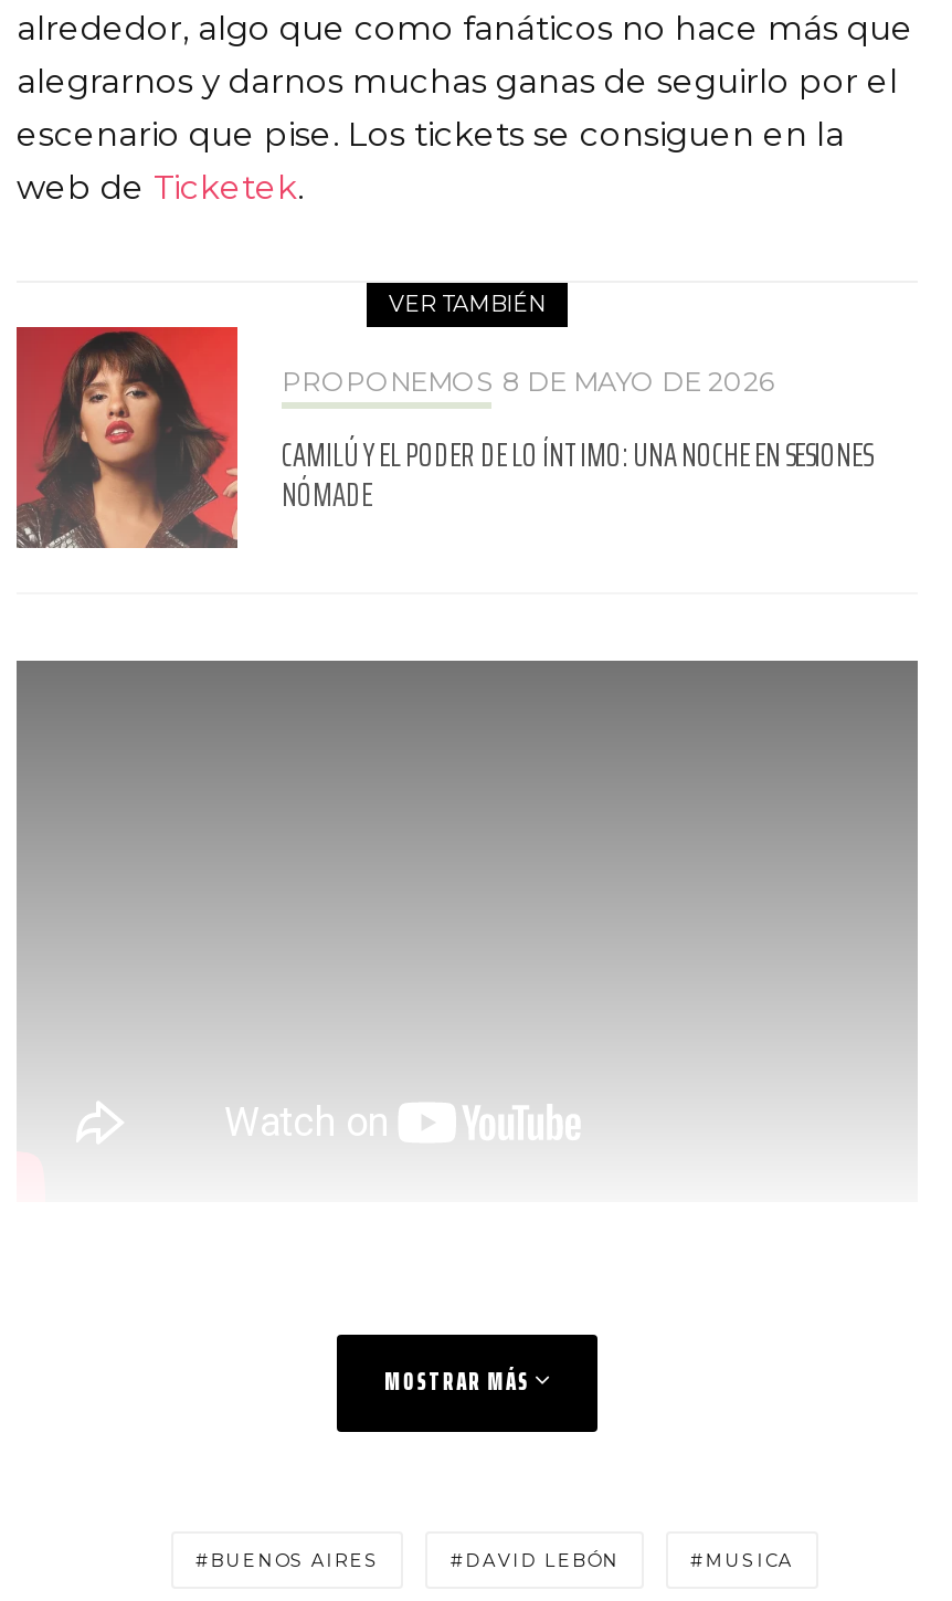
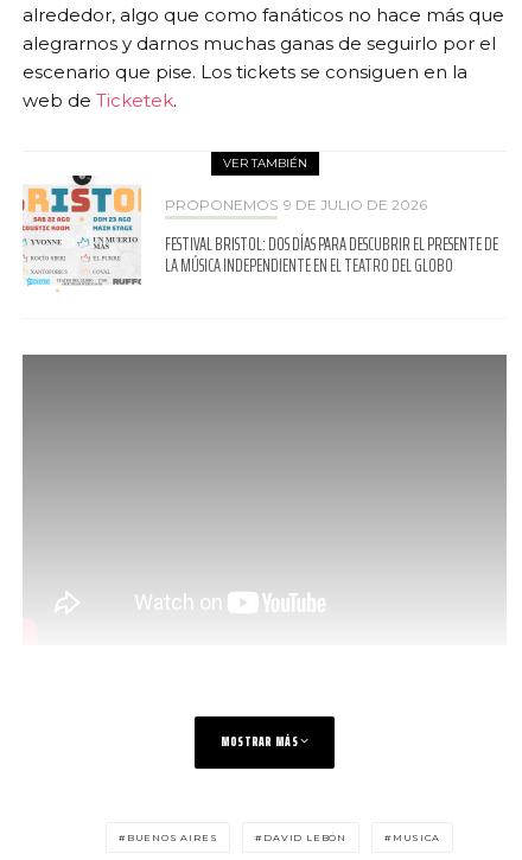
[14,325,774,550] [image] | PROPONEMOS 8 DE MAYO DE 2026 -> [23,174,427,294] [image] | PROPONEMOS 9 DE JULIO DE 2026
[282,429,871,522] CAMILÚ Y EL PODER DE LO ÍNTIMO: UNA NOCHE EN SESIONES | NÓMADE -> [165,230,498,280] FESTIVAL BRISTOL: DOS DÍAS PARA DESCUBRIR EL PRESENTE DE | LA MÚSICA INDEPENDIENTE EN EL TEATRO DEL GLOBO

